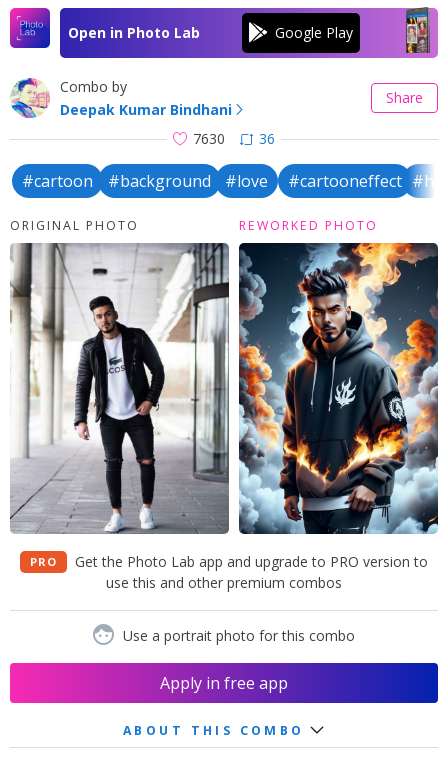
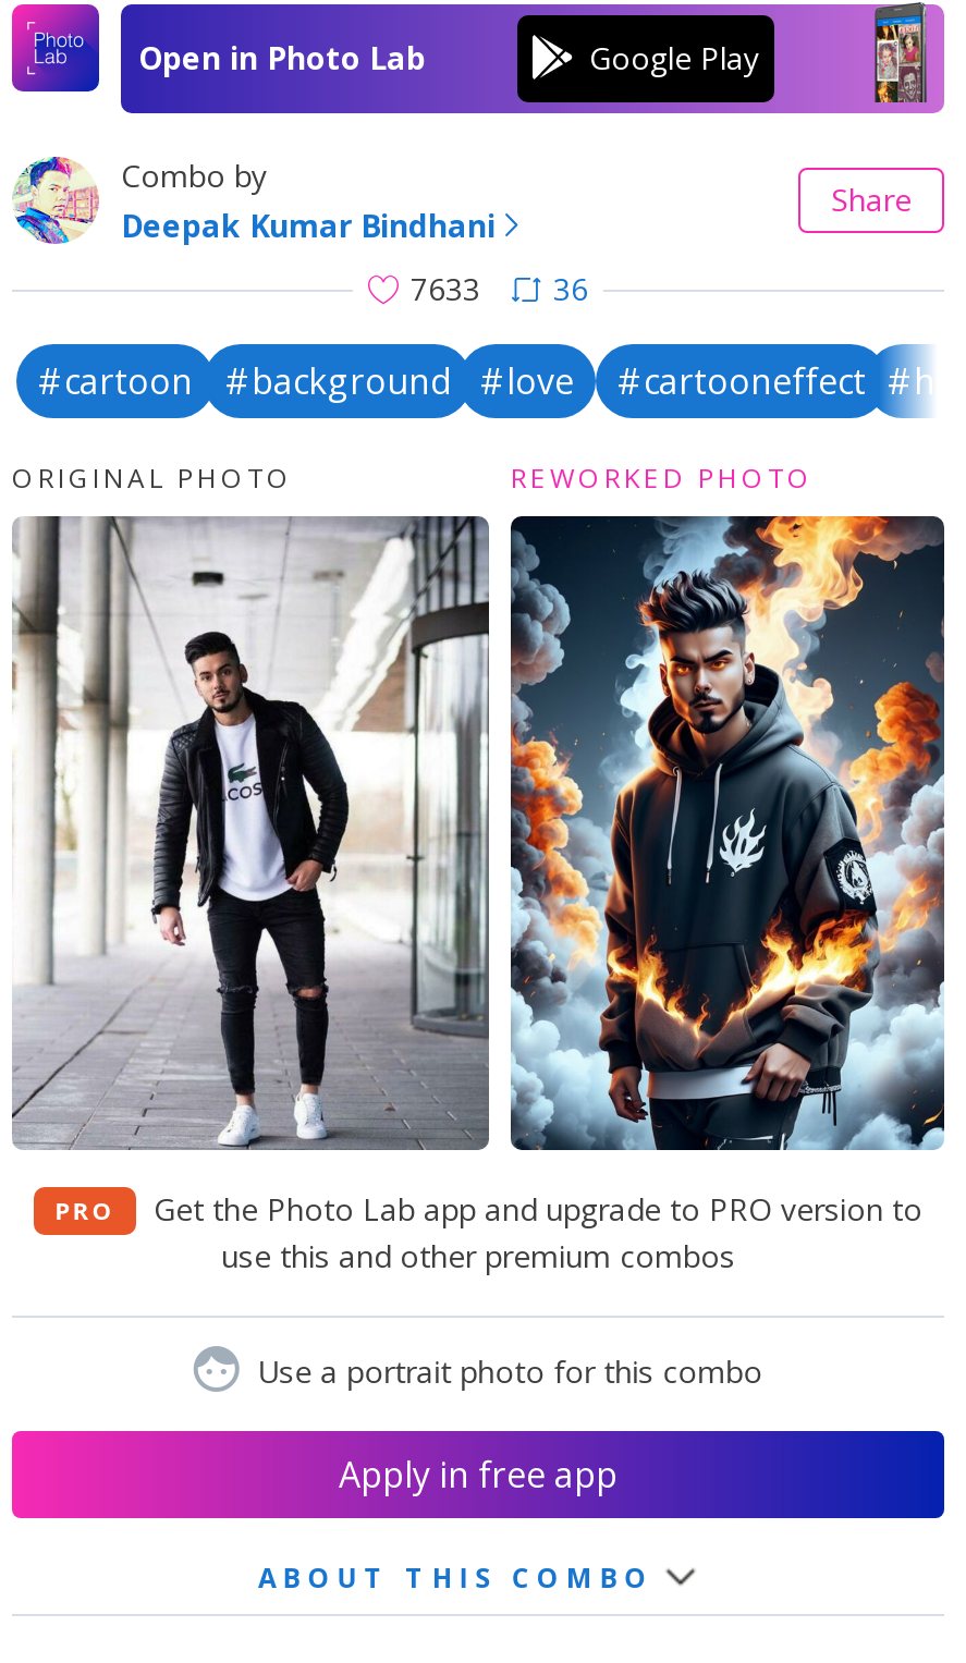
[193,129,275,148] 7630 36 -> [411,268,588,310] 7633 36

